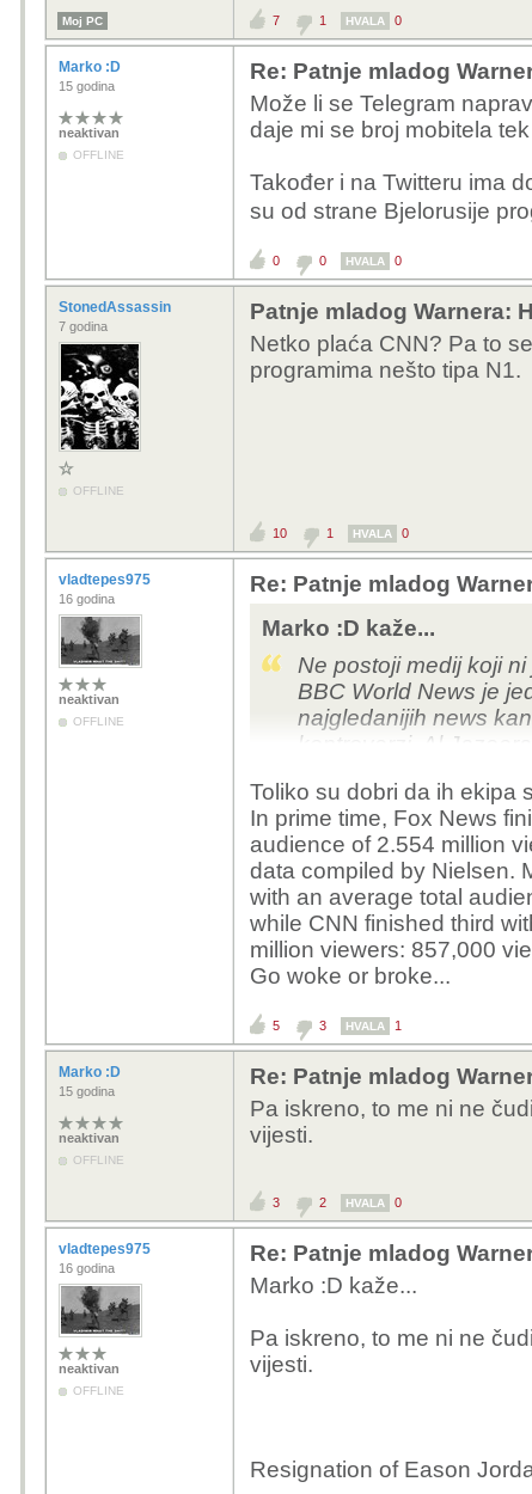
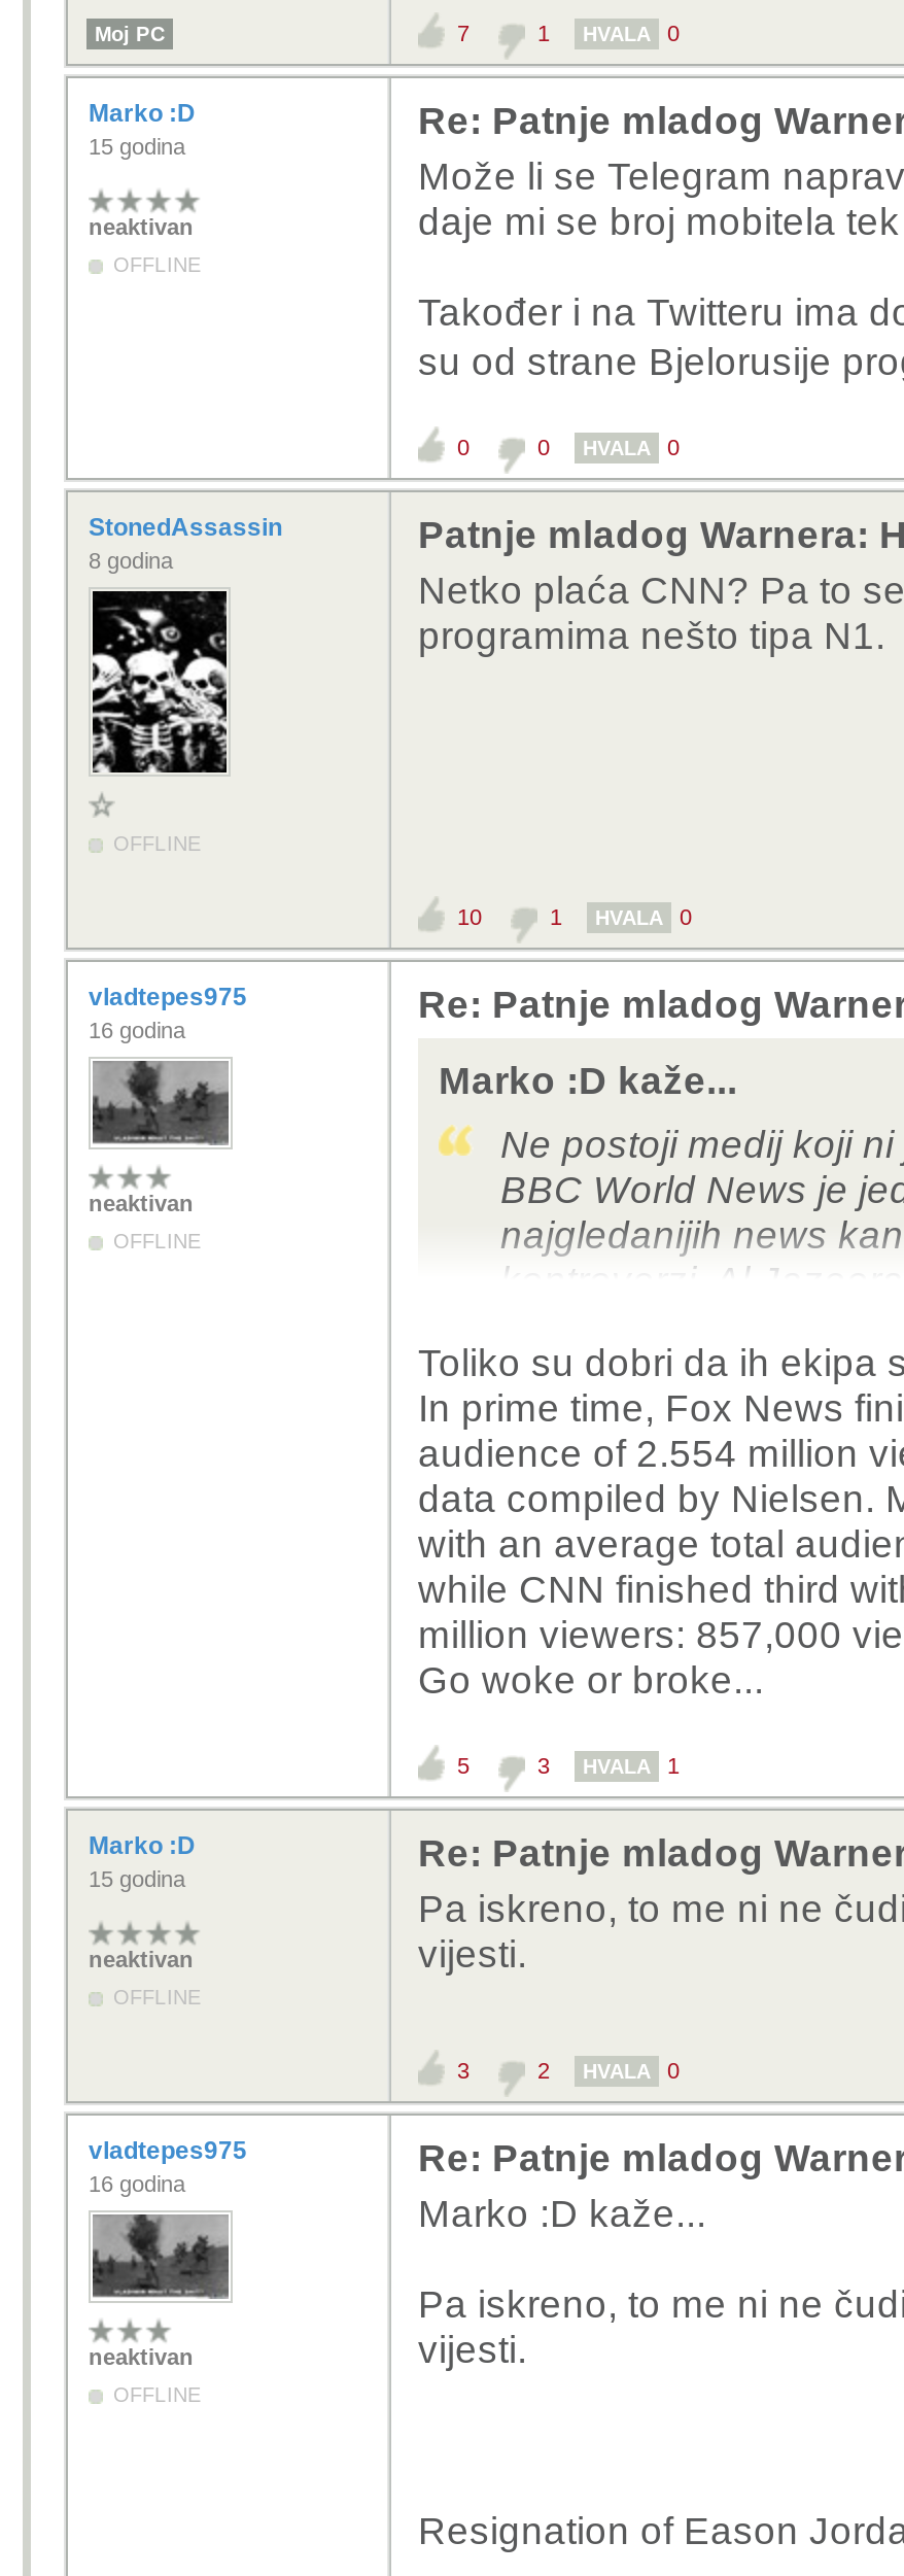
[59,319,108,333] 7 godina -> [89,548,173,573] 8 godina

